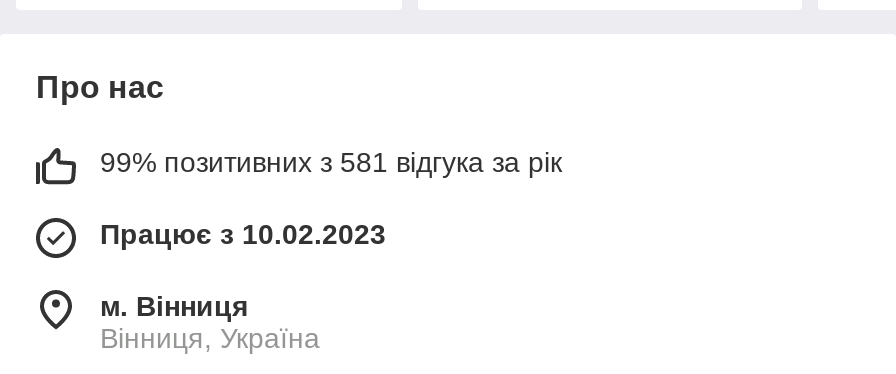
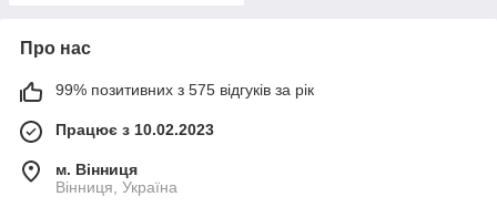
[100,146,562,178] 99% позитивних з 581 відгука за рік -> [55,81,314,98] 99% позитивних з 575 відгуків за рік

